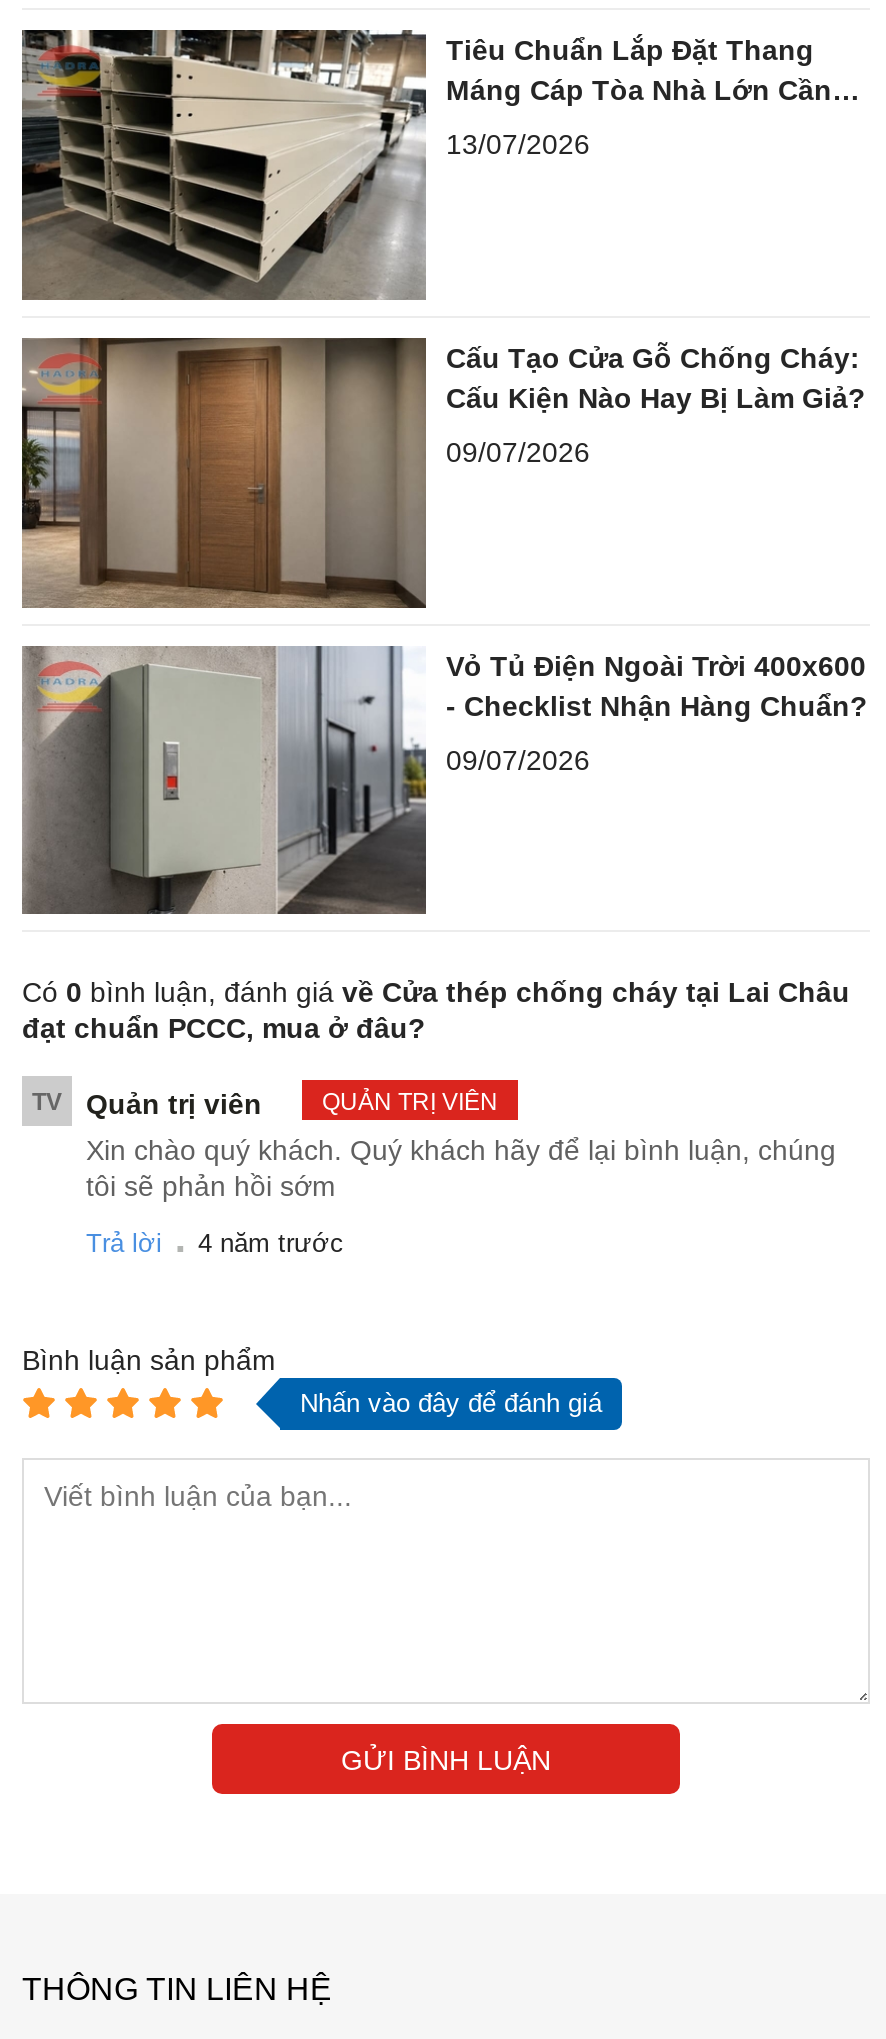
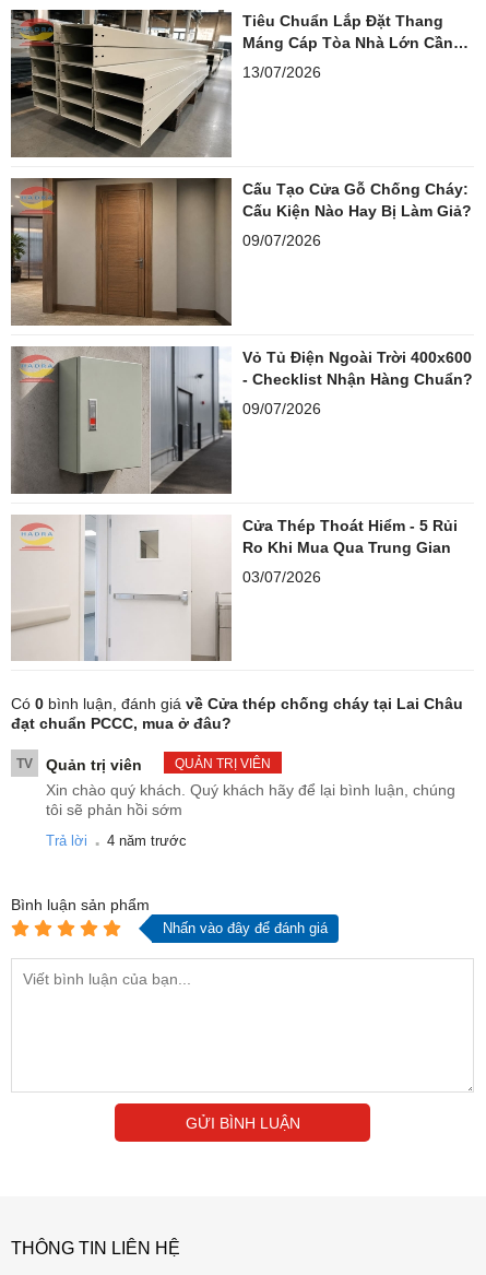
none -> [12,516,458,661] [image] | Cửa Thép Thoát Hiểm - 5 Rủi | Ro Khi Mua Qua Trung Gian | 03/07/2026

